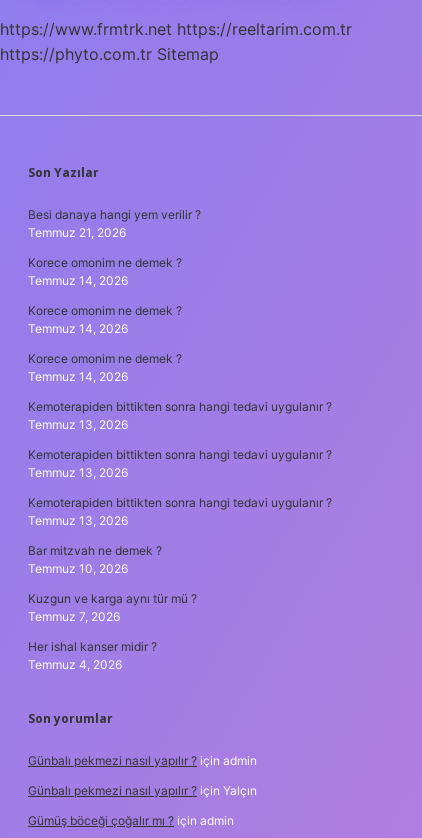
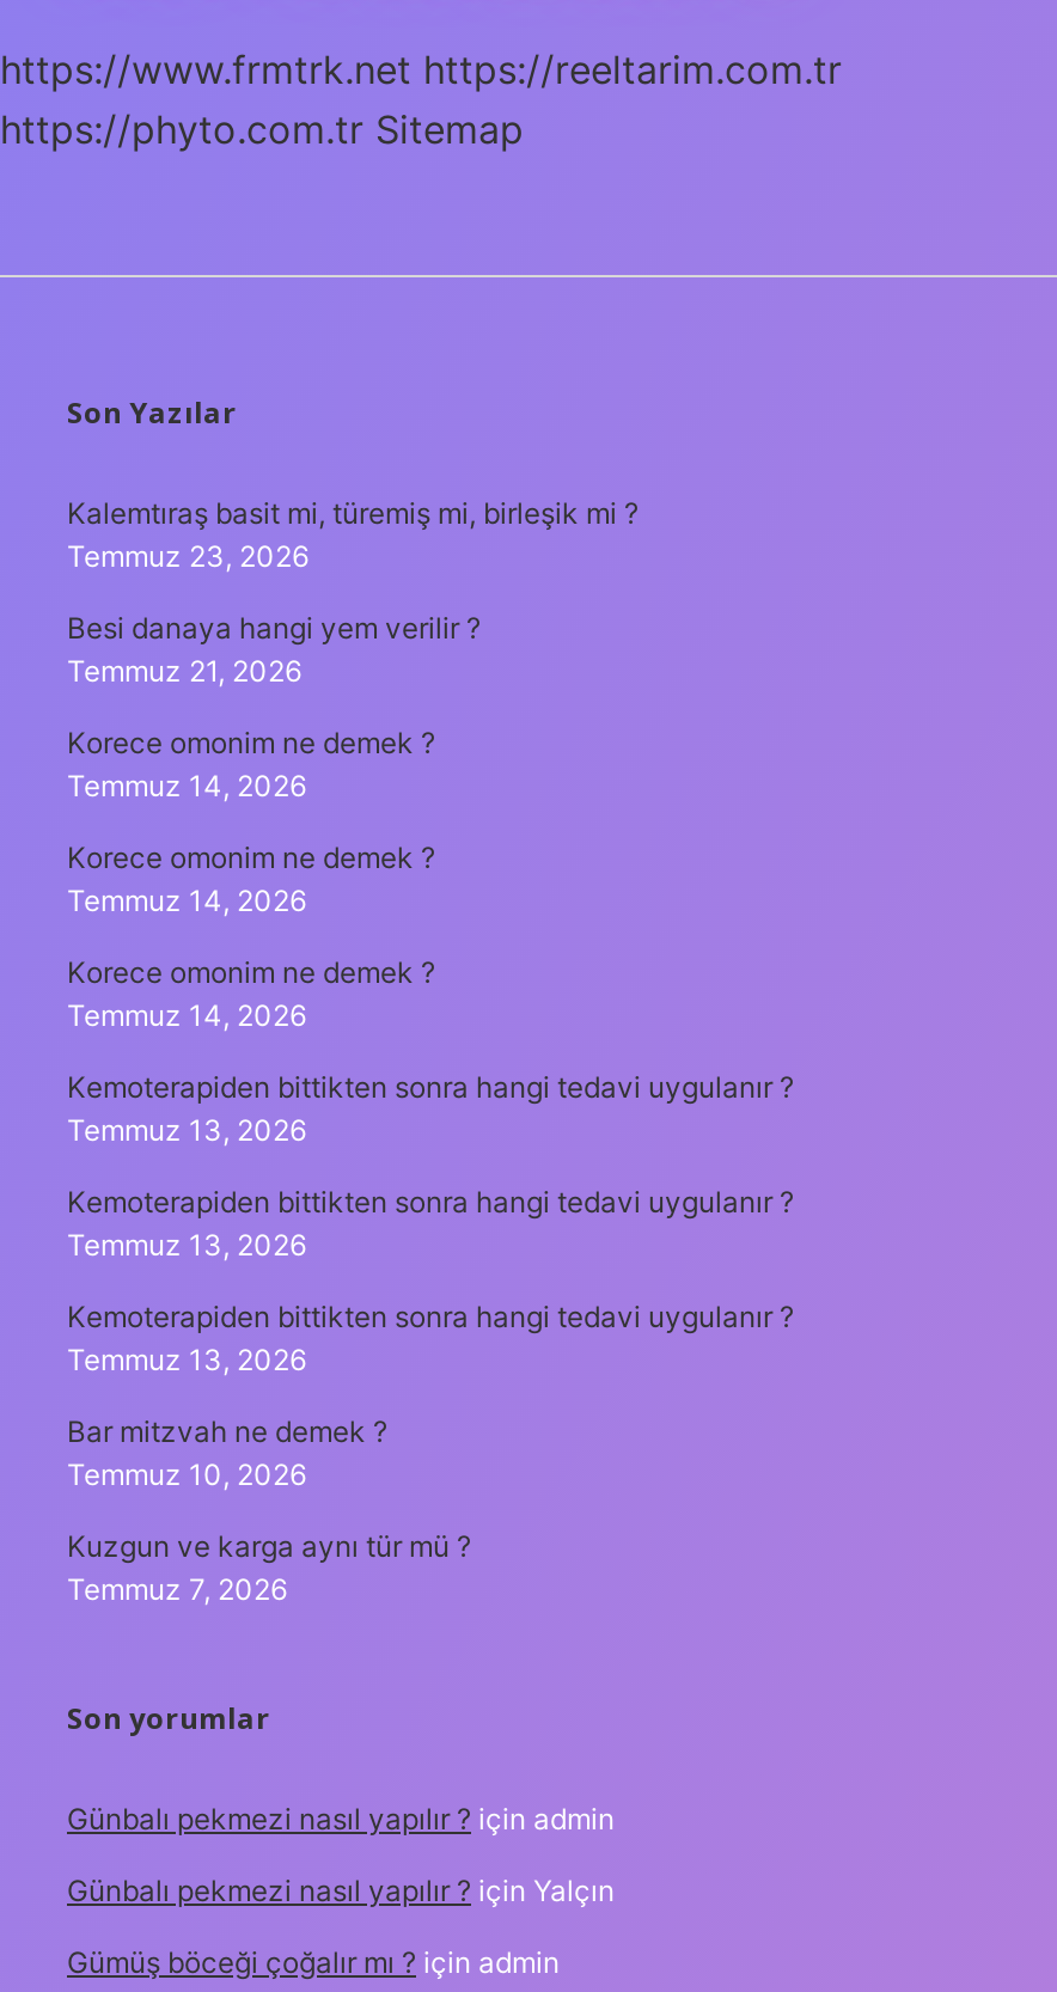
none -> [67,495,639,574] Kalemtıraş basit mi, türemiş mi, birleşik mi ? | Temmuz 23, 2026
moved [28,207,332,624] -> [67,610,794,1607]: Besi danaya hangi yem verilir ? | Temmuz 21, 2026 | Korece omonim ne demek ? | ... | Kuzgun ve karga aynı tür mü ? | Temmuz 7, 2026
[28,639,157,672] Her ishal kanser midir ? | Temmuz 4, 2026 -> none

